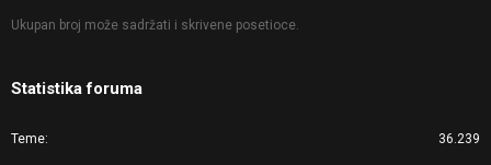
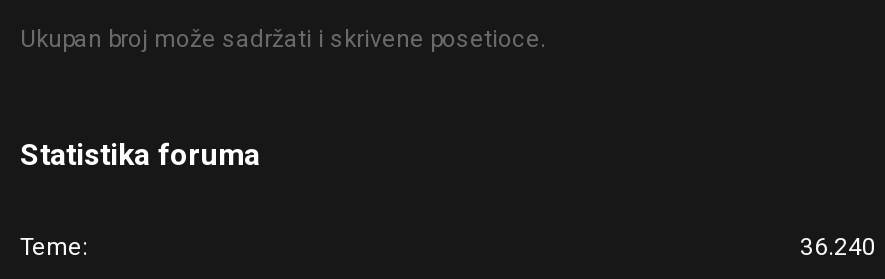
[438,131,480,147] 36.239 -> [800,234,876,262] 36.240

